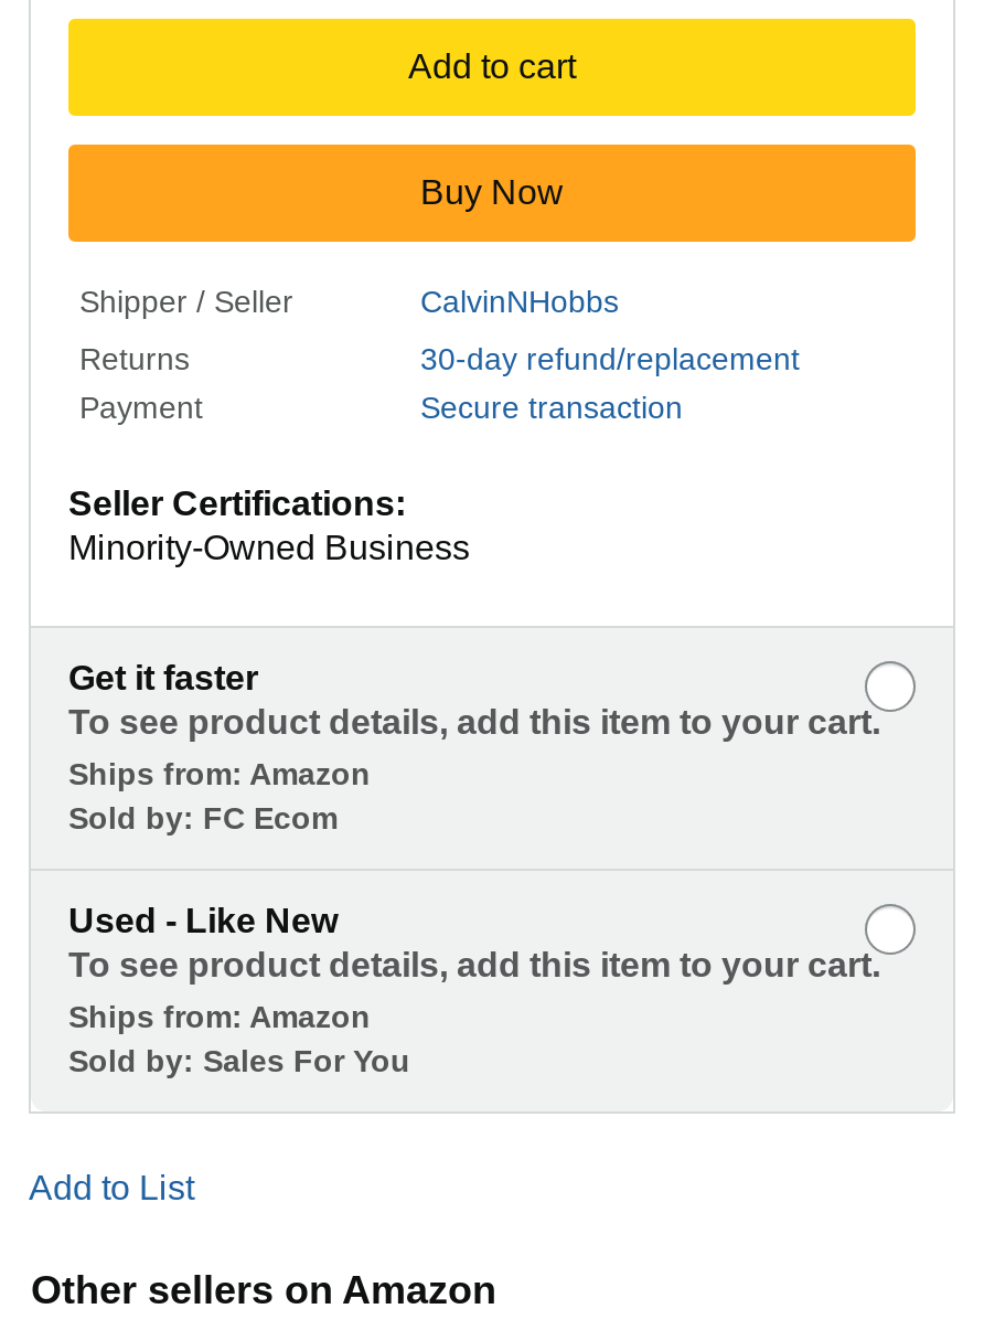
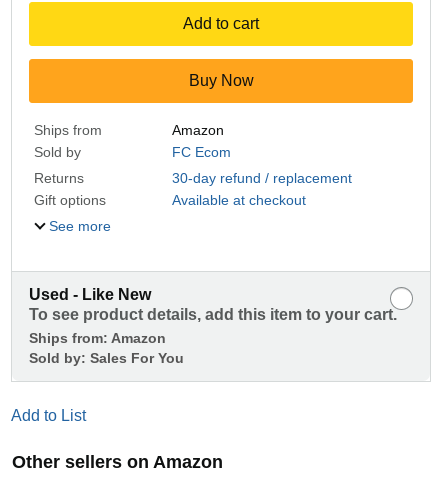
[79,284,619,319] Shipper / Seller | CalvinNHobbs -> [34,122,231,160] Ships from | Amazon | Sold by | FC Ecom
[68,341,880,836] 30-day refund/replacement | Payment | Secure transaction | Seller Certifications: | Minority-Owned Business | Get it faster | To see product details, add this item to your cart. | Ships from: Amazon | Sold by: FC Ecom -> [34,170,352,234] 30-day refund / replacement | Gift options | Available at checkout | See more
moved [79,341,190,377] -> [34,170,84,186]: Returns

